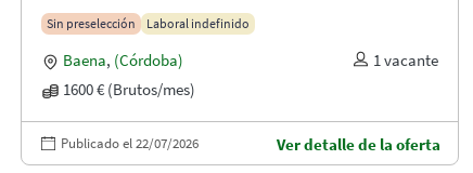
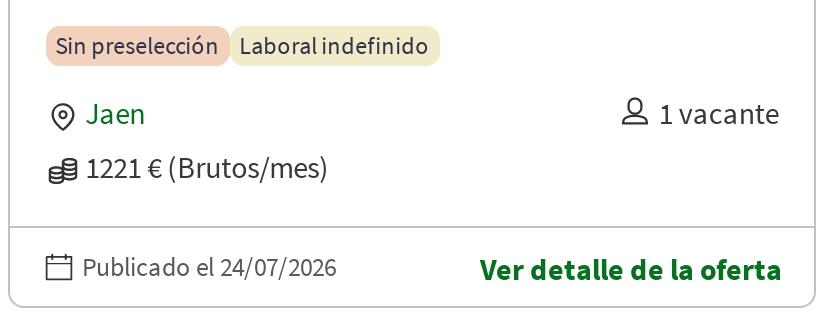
[62,49,183,70] Baena, (Córdoba) -> [85,93,145,131] Jaen
[62,78,195,99] 1600 € (Brutos/mes) -> [85,147,329,185] 1221 € (Brutos/mes)
[61,134,199,152] Publicado el 22/07/2026 -> [82,249,336,283] Publicado el 24/07/2026

